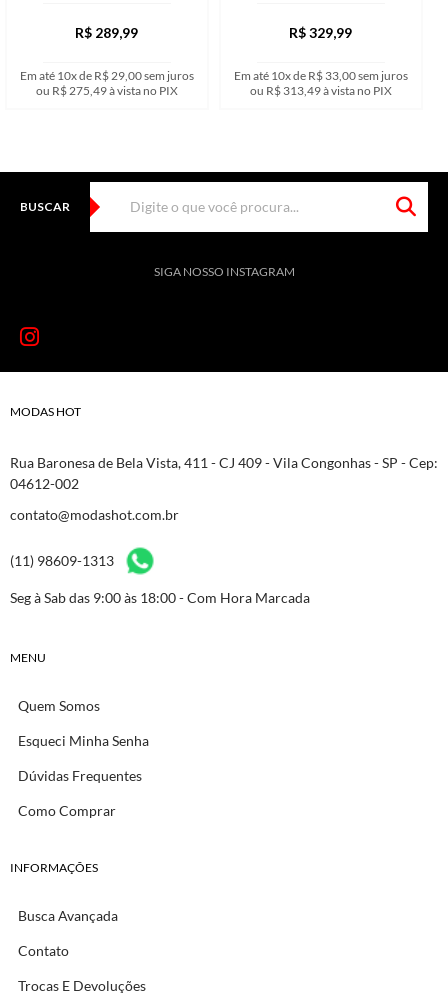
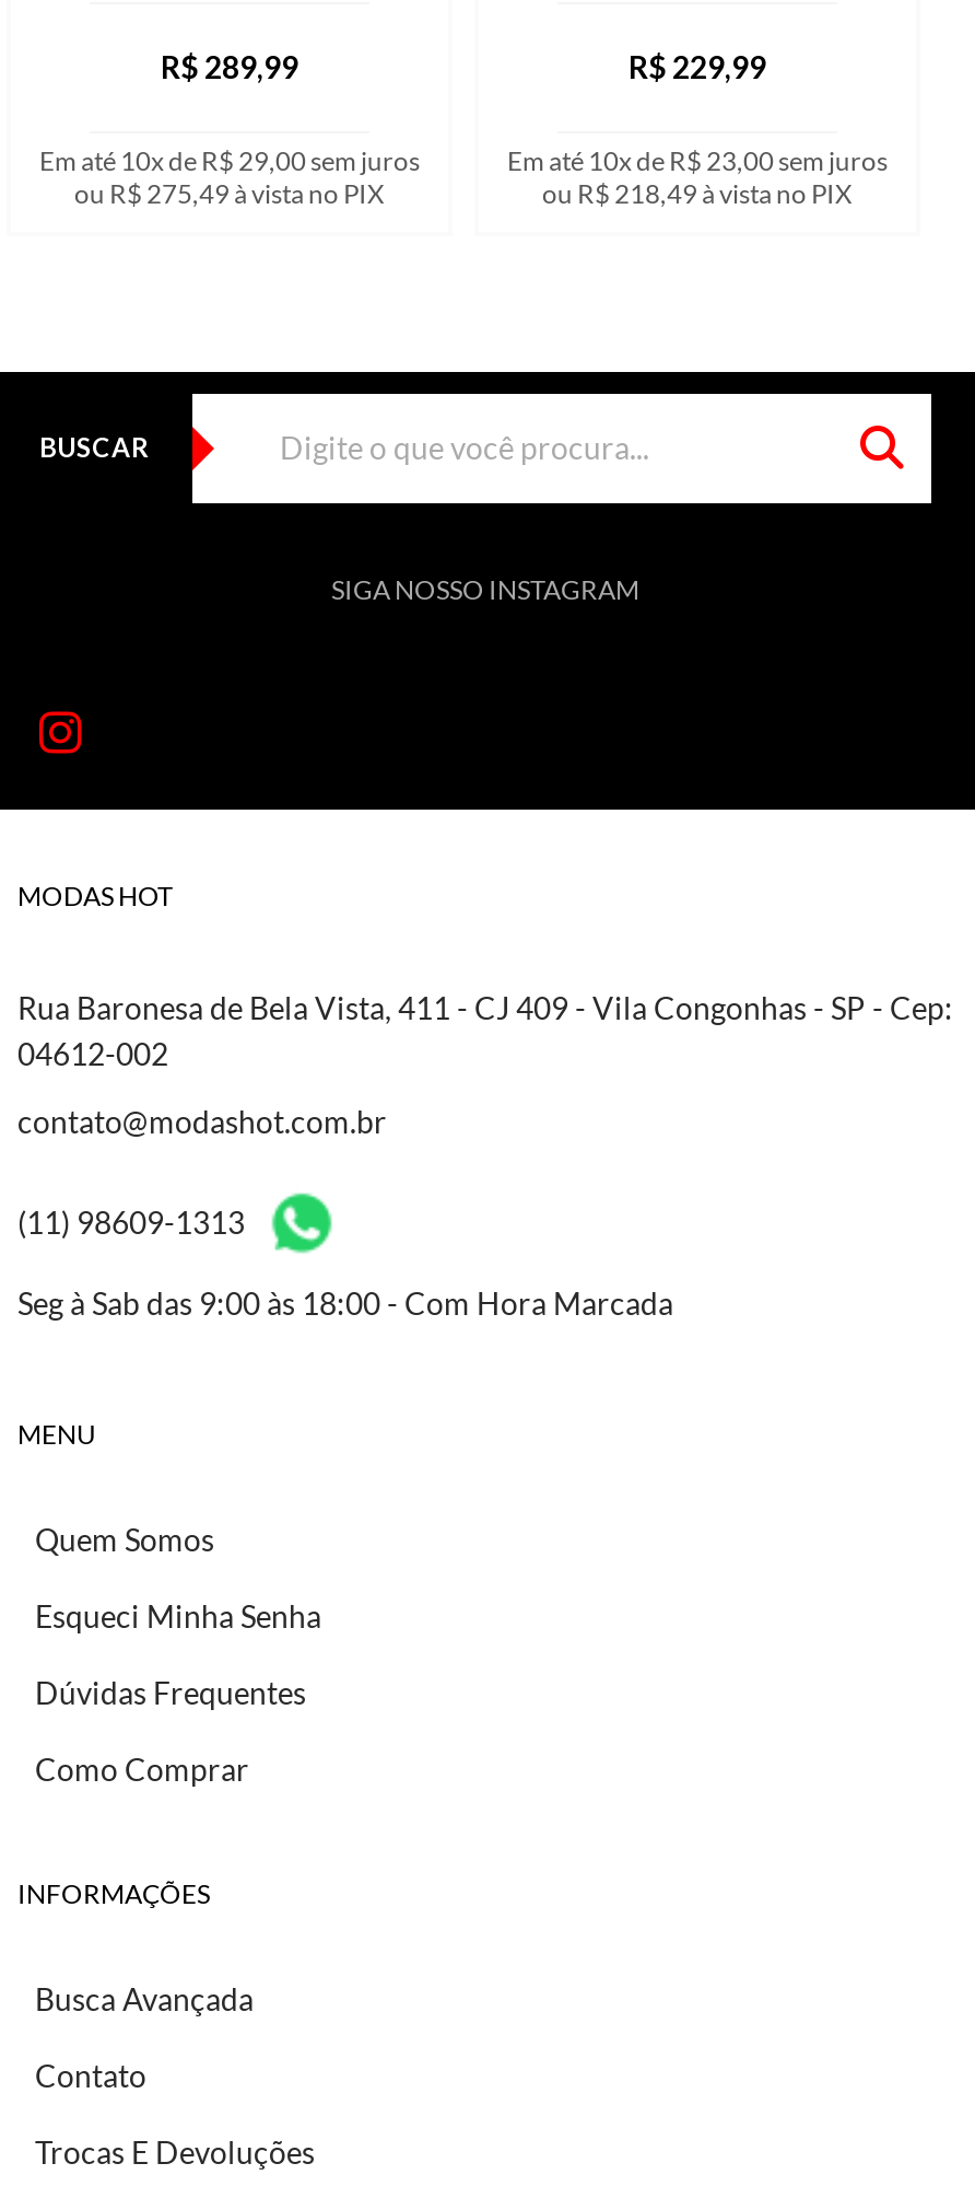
[289,24,352,41] R$ 329,99 -> [629,49,766,86] R$ 229,99
[234,68,408,83] Em até 10x de R$ 33,00 sem juros -> [507,144,888,177] Em até 10x de R$ 23,00 sem juros
[250,83,392,98] ou R$ 313,49 à vista no PIX -> [542,177,853,210] ou R$ 218,49 à vista no PIX

